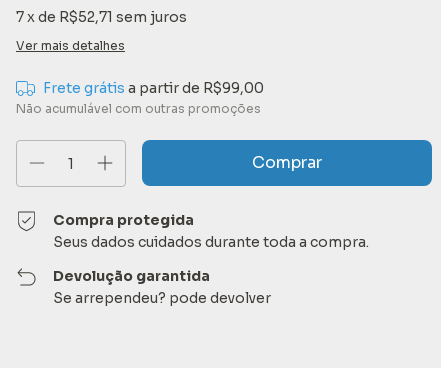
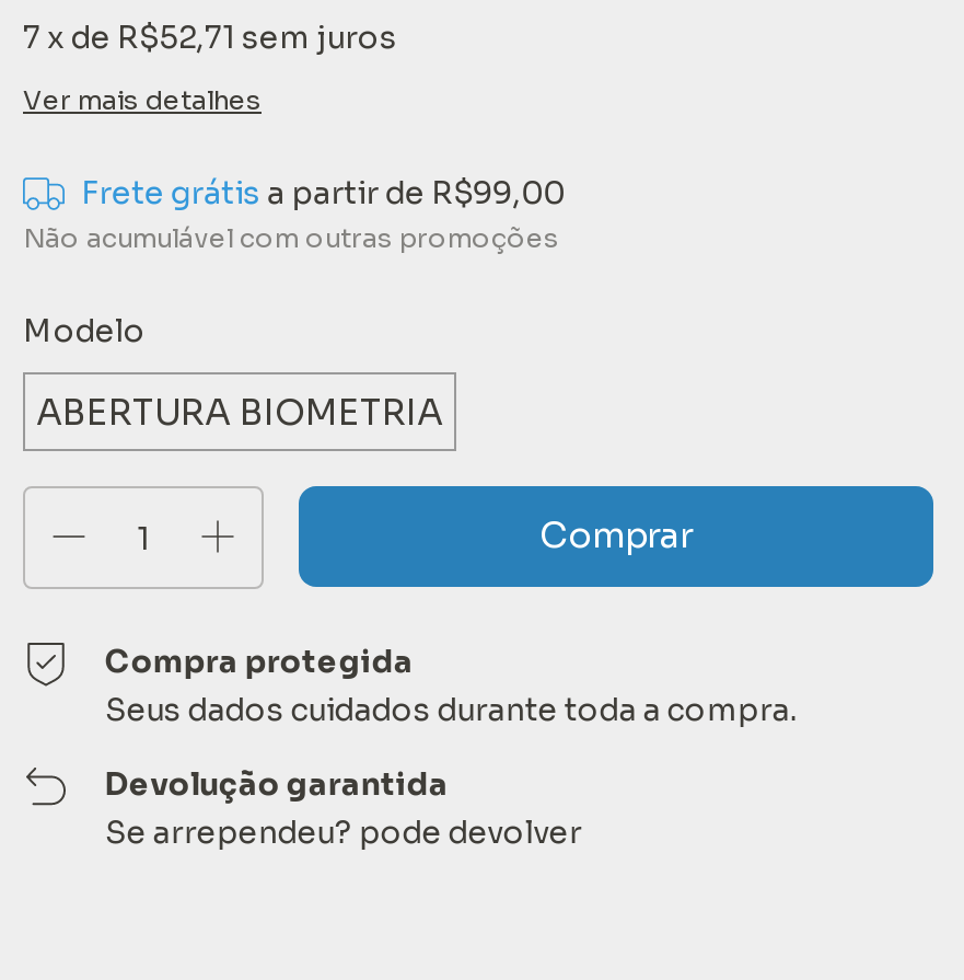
none -> [23,311,443,435] Modelo | ABERTURA BIOMETRIA

